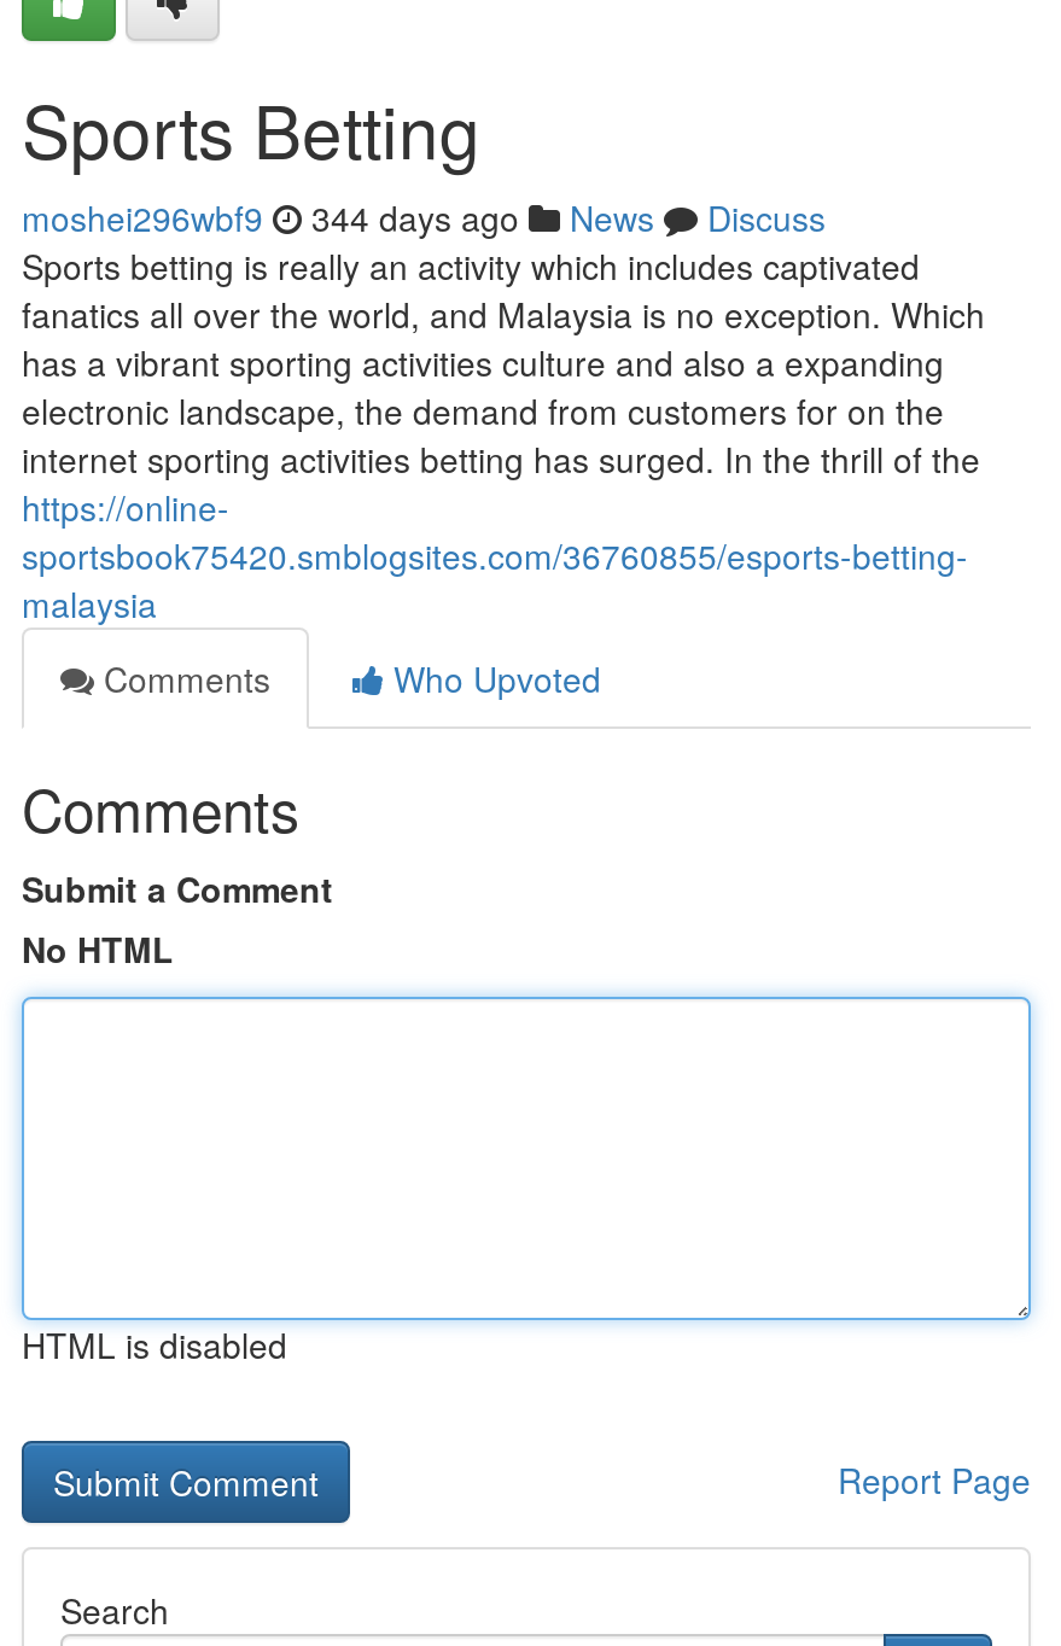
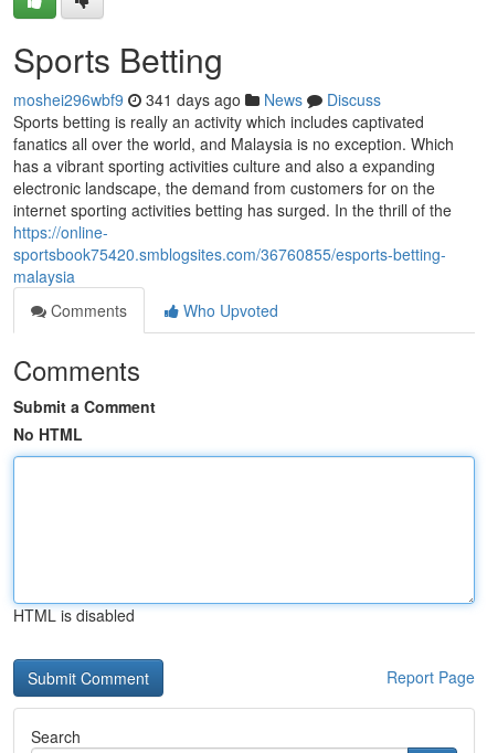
[22,193,826,241] moshei296wbf9 344 days ago News Discuss -> [13,88,381,110] moshei296wbf9 341 days ago News Discuss

